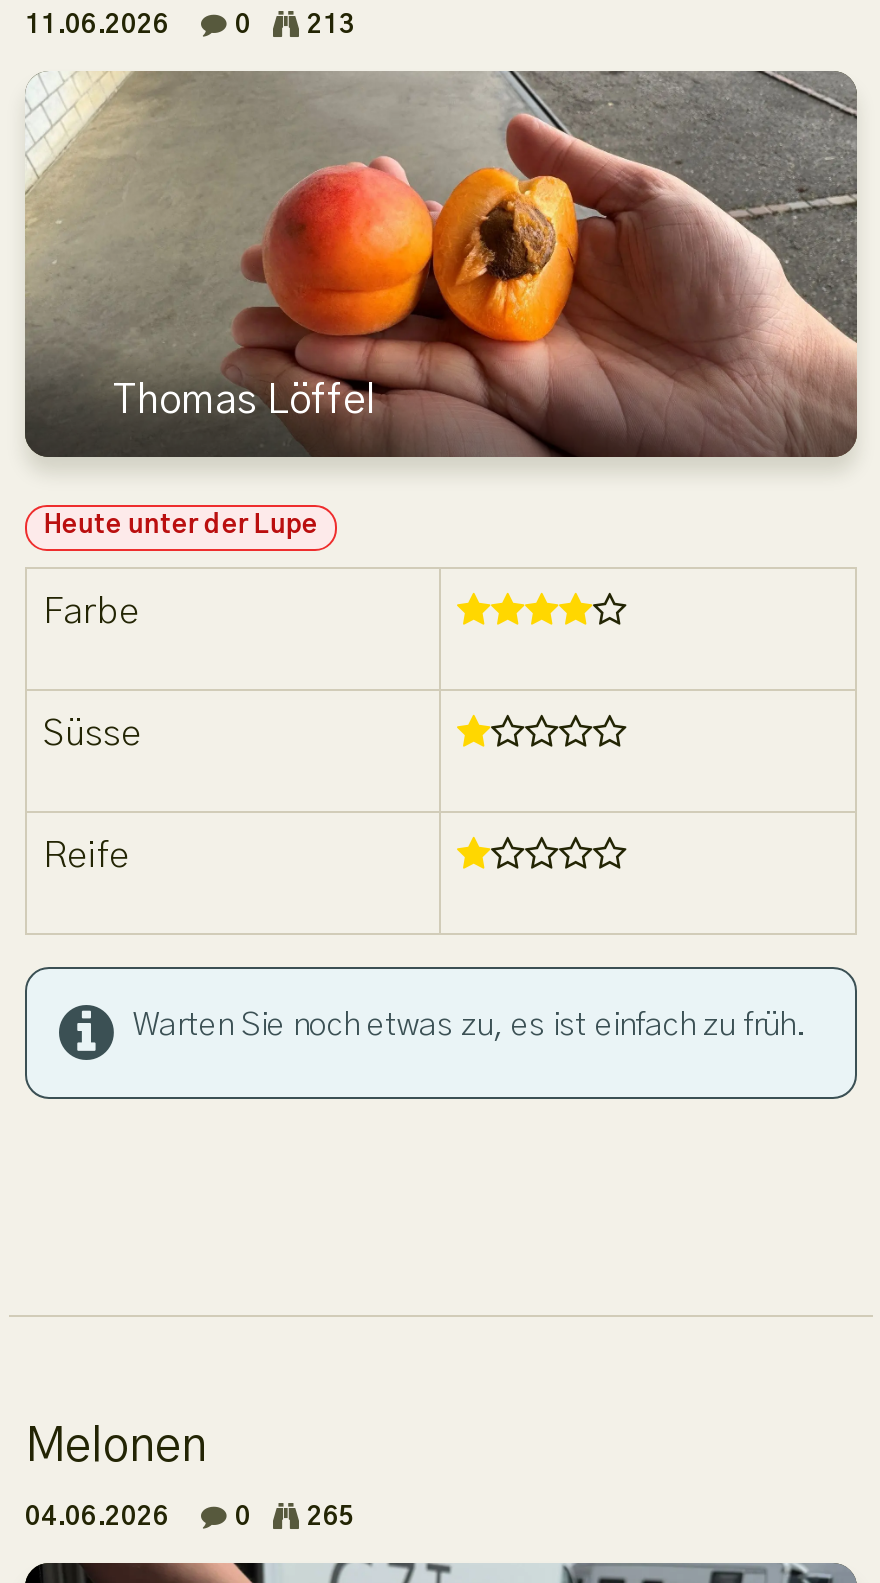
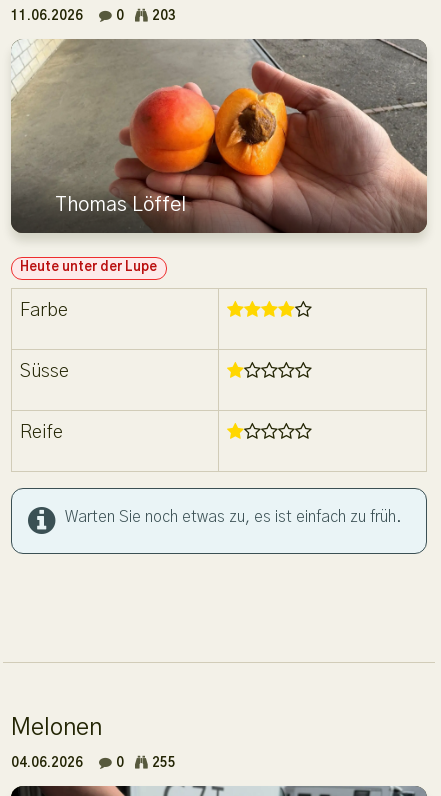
[307,12,355,38] 213 -> [152,10,176,23] 203
[307,1504,355,1530] 265 -> [152,756,176,769] 255

